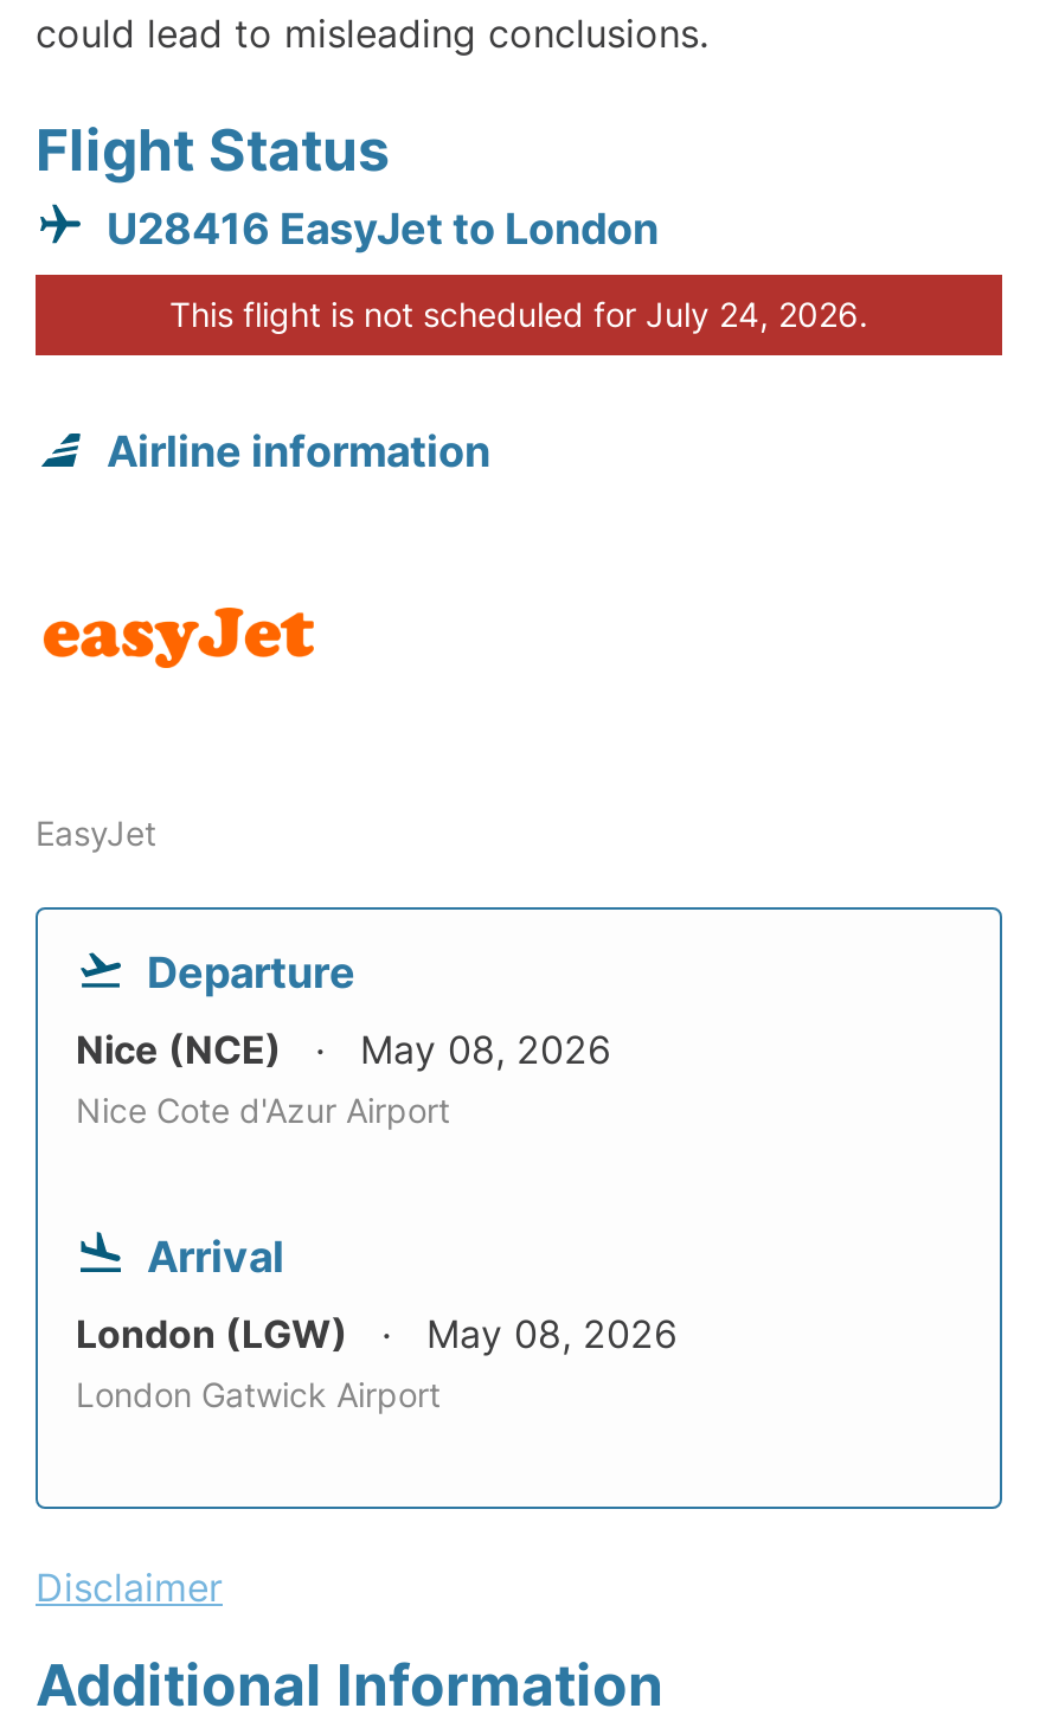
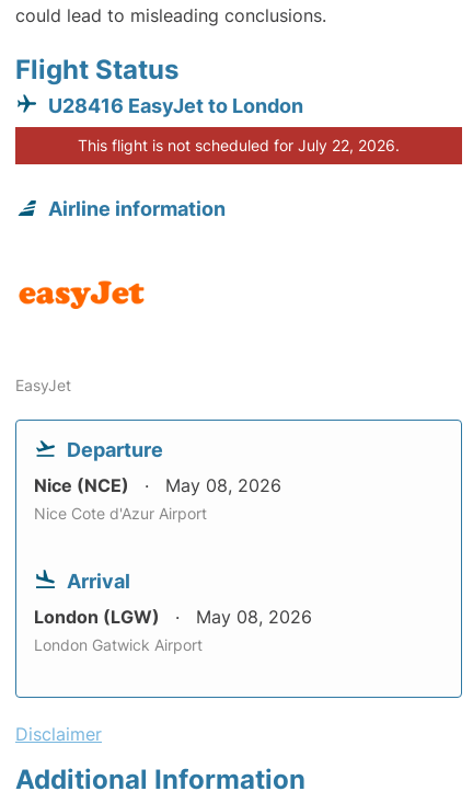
[169,294,868,334] This flight is not scheduled for July 24, 2026. -> [78,136,400,154] This flight is not scheduled for July 22, 2026.

